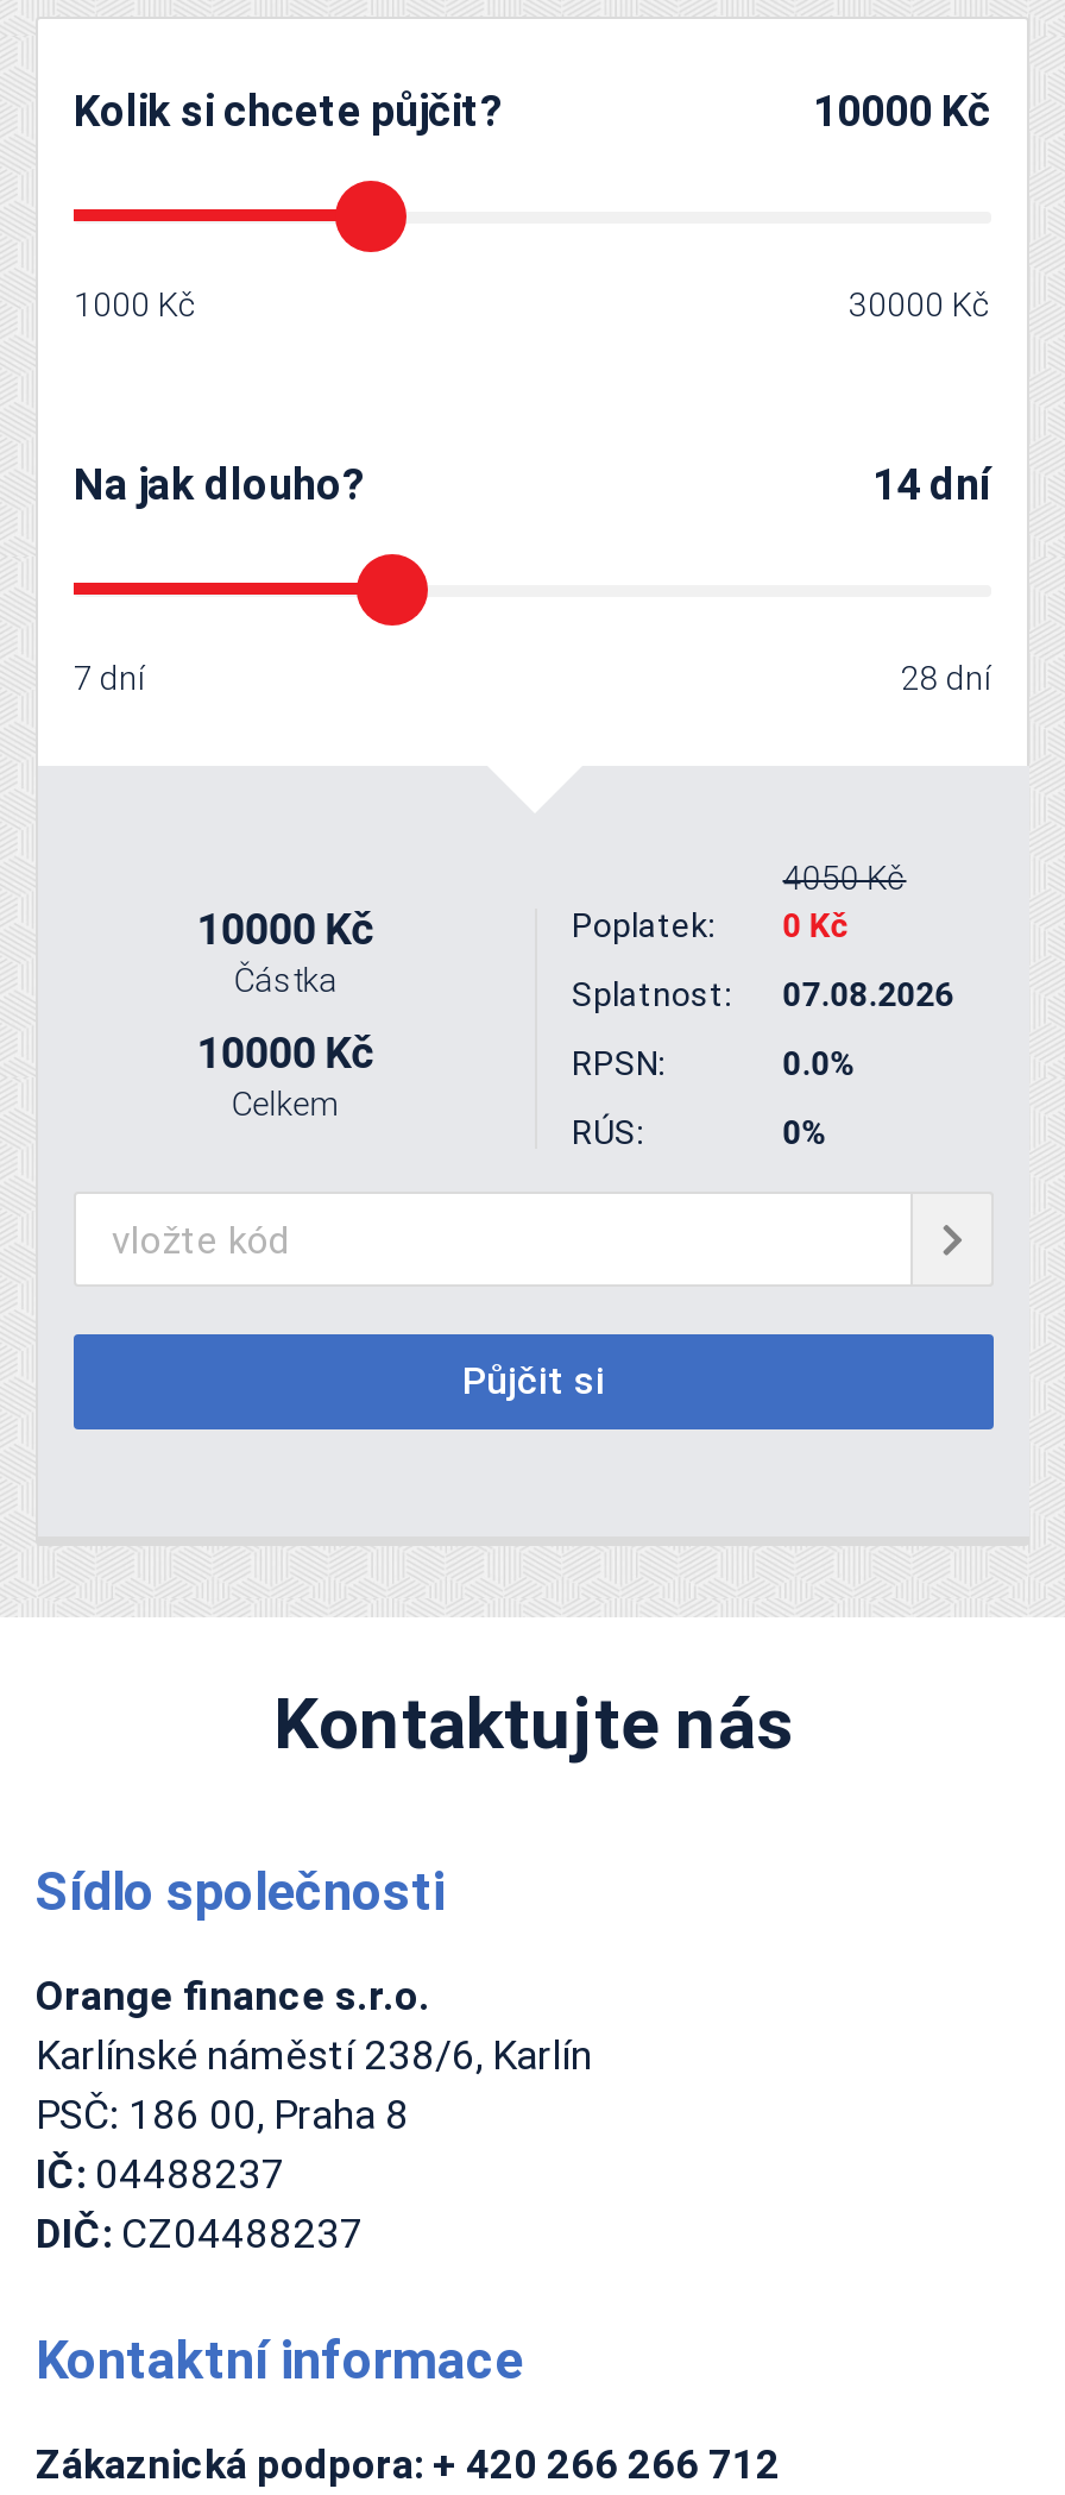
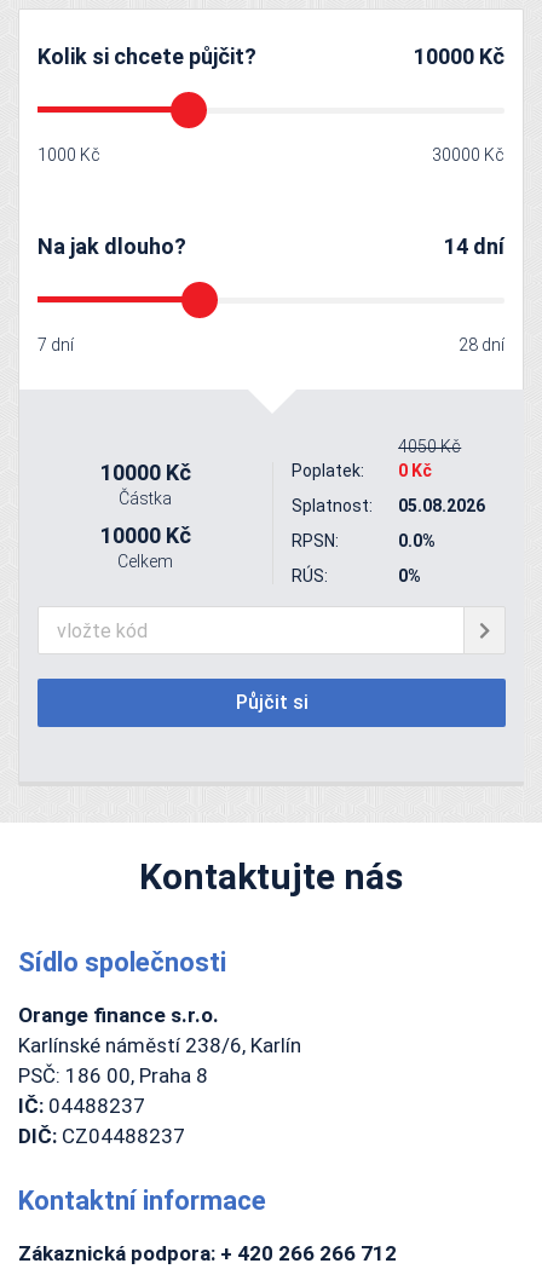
[572,975,954,1013] Splatnost: 07.08.2026 -> [291,496,485,515] Splatnost: 05.08.2026

